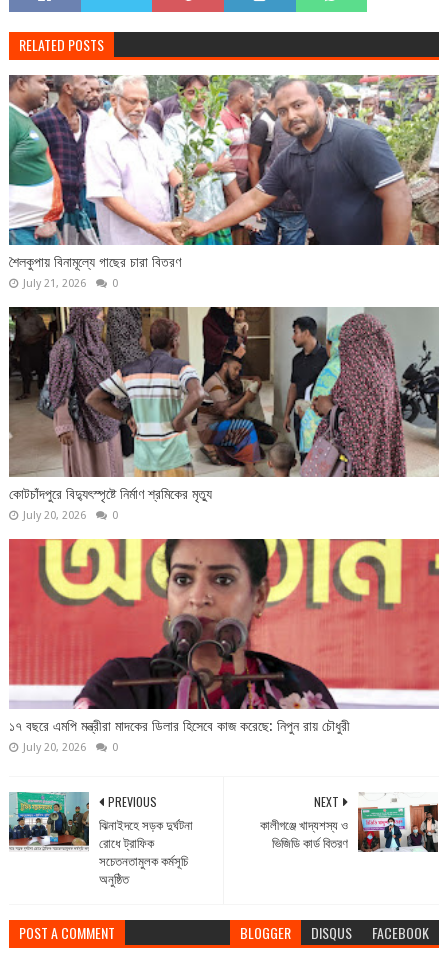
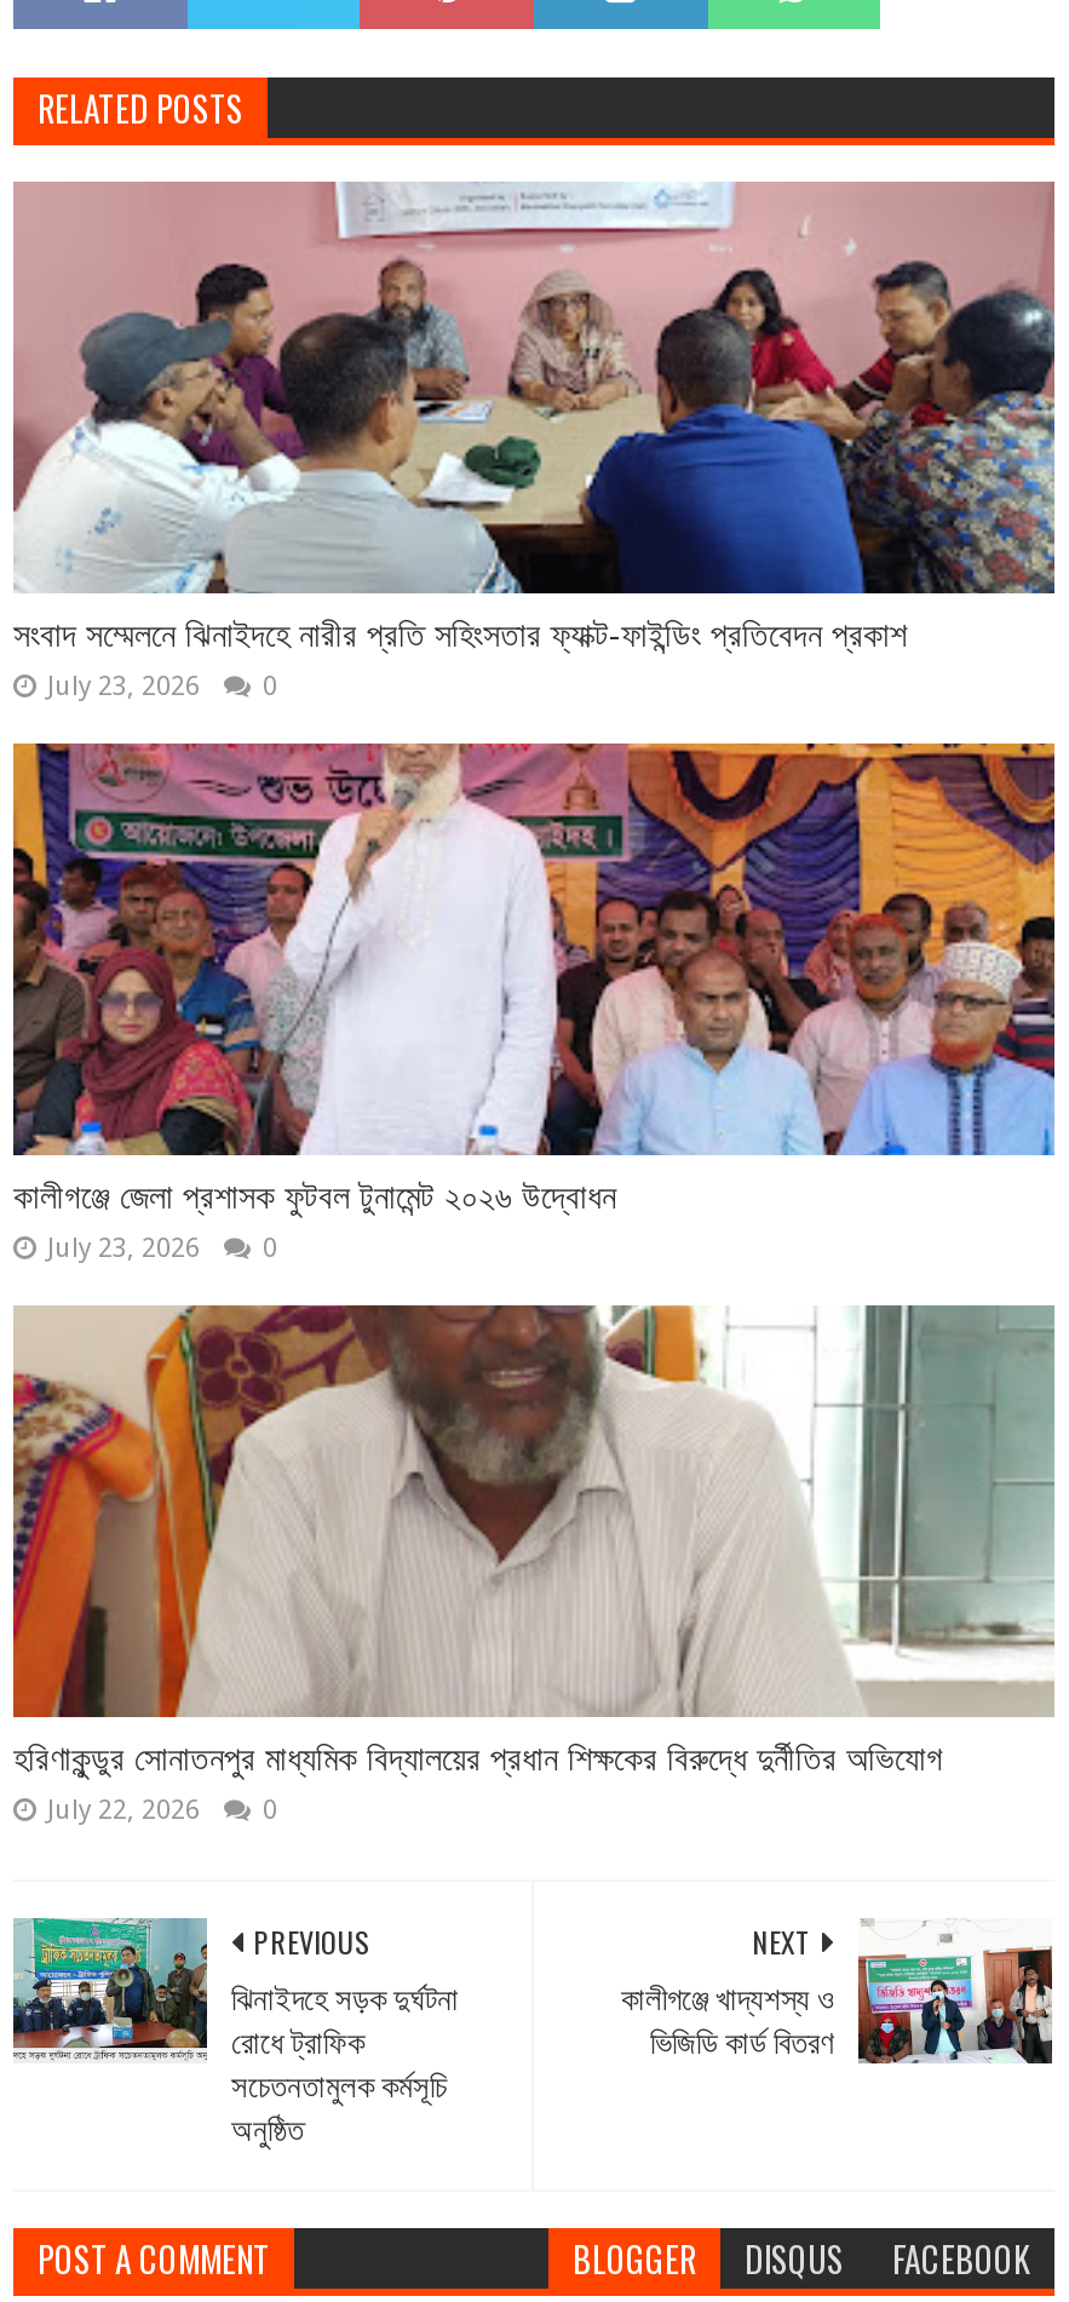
[8,74,439,290] [image] | শৈলকুপায় বিনামূল্যে গাছের চারা বিতরণ | July 21, 2026 -> [11,179,1057,703] [image] | সংবাদ সম্মেলনে ঝিনাইদহে নারীর প্রতি সহিংসতার ফ্যাক্ট-ফাইন্ডিং প্রতিবেদন প্রকাশ | July 23, 2026
[8,306,440,522] [image] | কোটচাঁদপুরে বিদ্যুৎস্পৃষ্টে নির্মাণ শ্রমিকের মৃত্যু | July 20, 2026 -> [11,741,1057,1265] [image] | কালীগঞ্জে জেলা প্রশাসক ফুটবল টুনামেন্ট ২০২৬ উদ্বোধন | July 23, 2026
[8,538,440,754] [image] | ১৭ বছরে এমপি মন্ত্রীরা মাদকের ডিলার হিসেবে কাজ করেছে: নিপুন রায় চৌধুরী | July 20, 2026 -> [11,1303,1054,1827] [image] | হরিণাকুন্ডুর সোনাতনপুর মাধ্যমিক বিদ্যালয়ের প্রধান শিক্ষকের বিরুদ্ধে দুর্নীতির অভিযোগ | July 22, 2026

